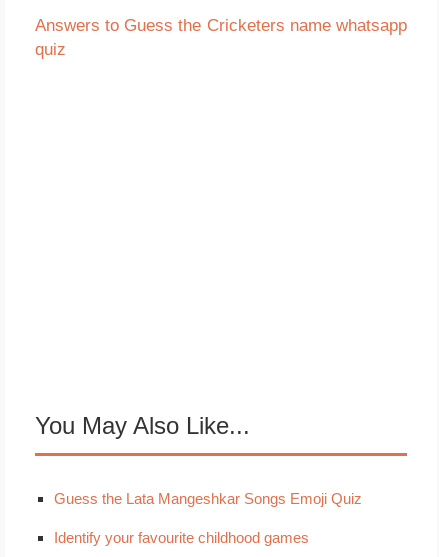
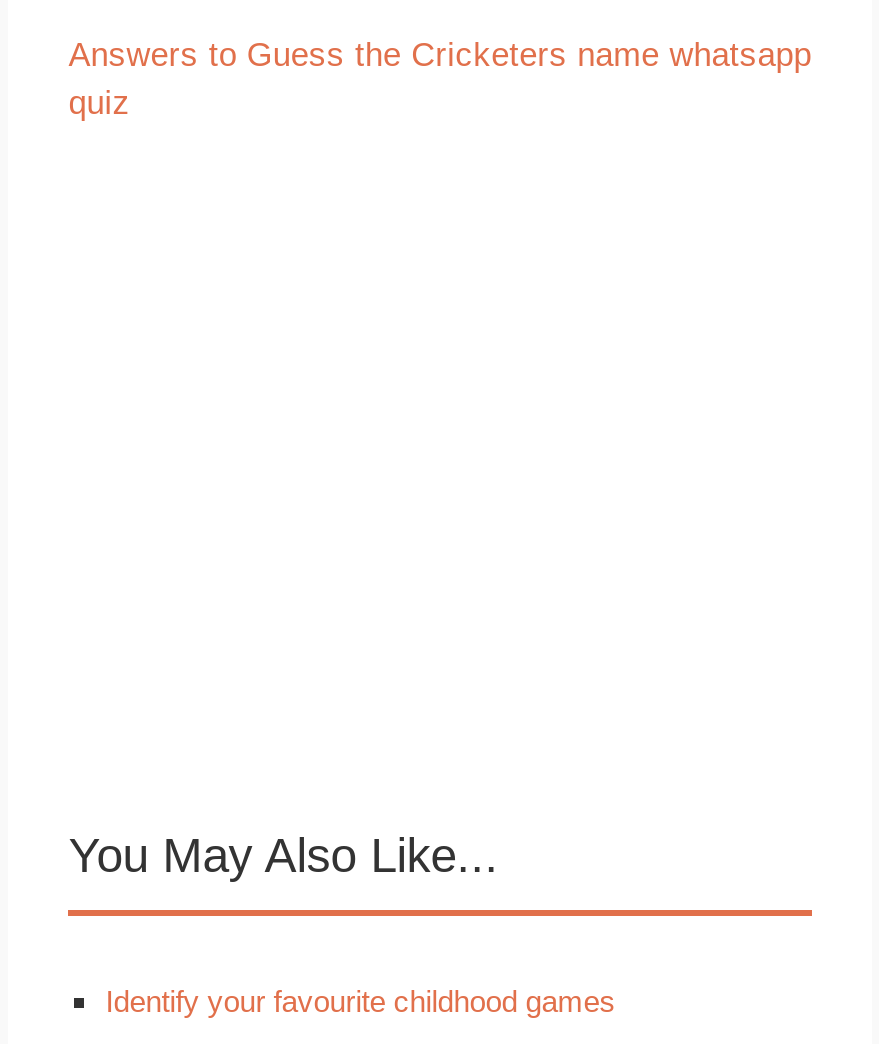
[54,490,362,507] Guess the Lata Mangeshkar Songs Emoji Quiz -> none

